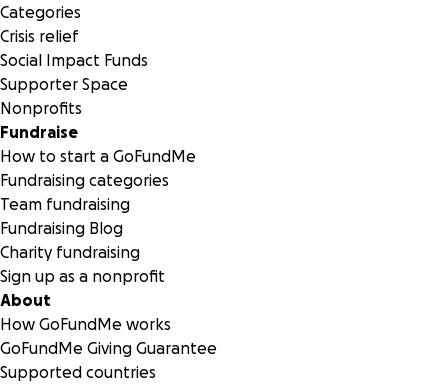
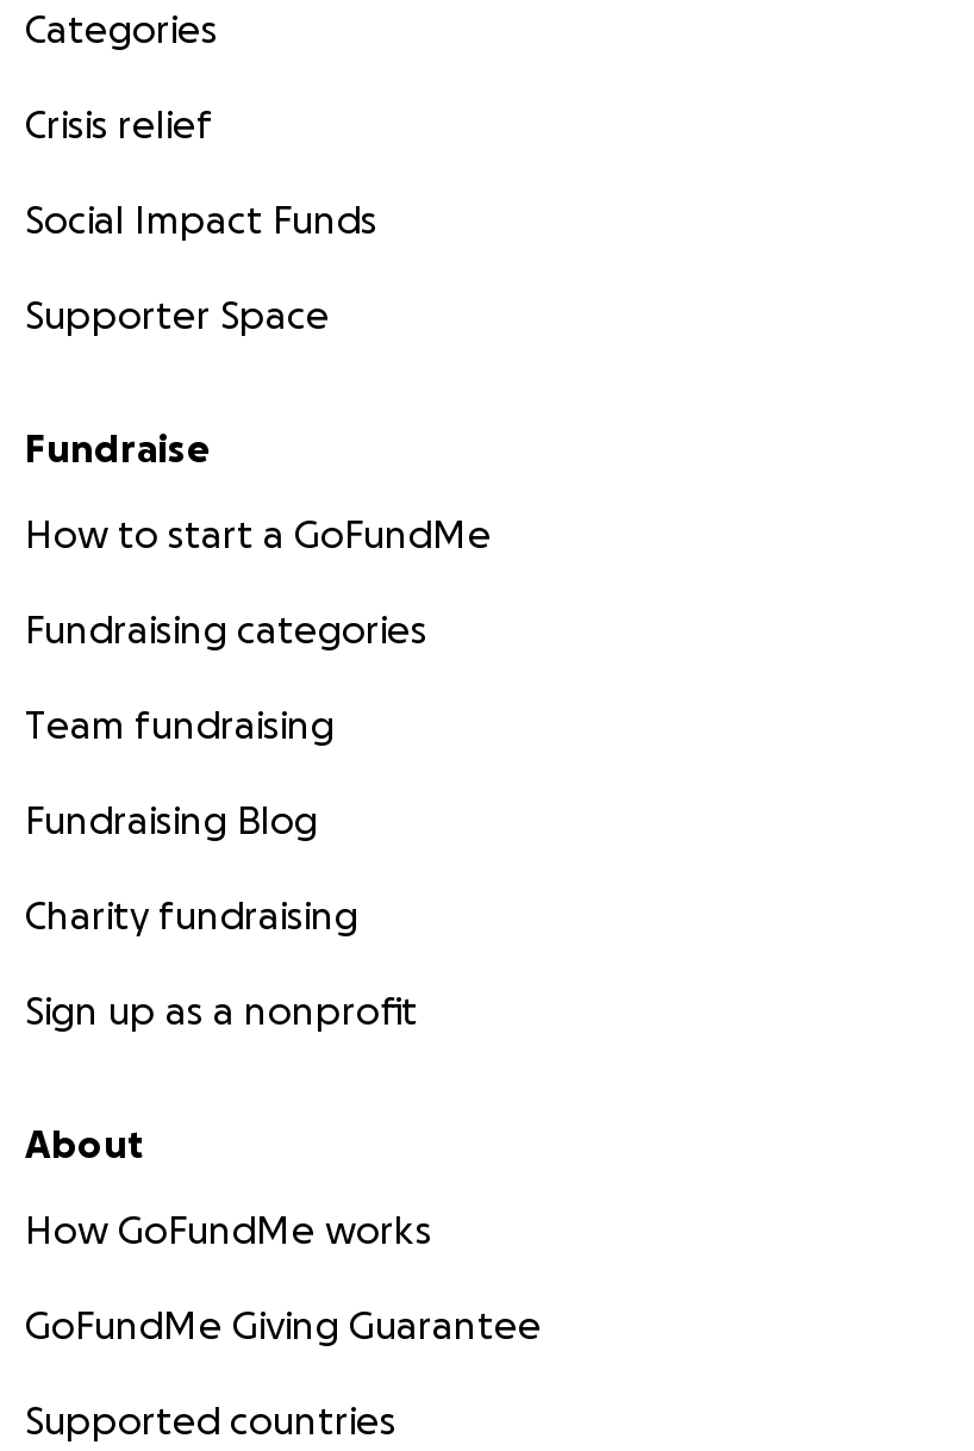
[0,99,82,117] Nonprofits -> none

